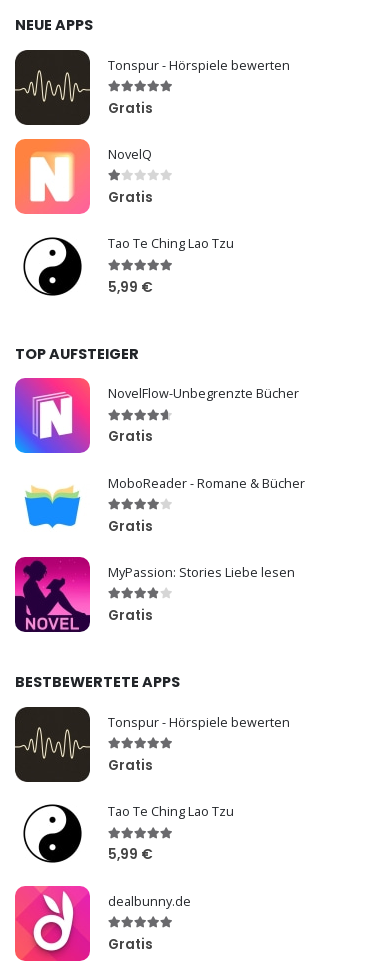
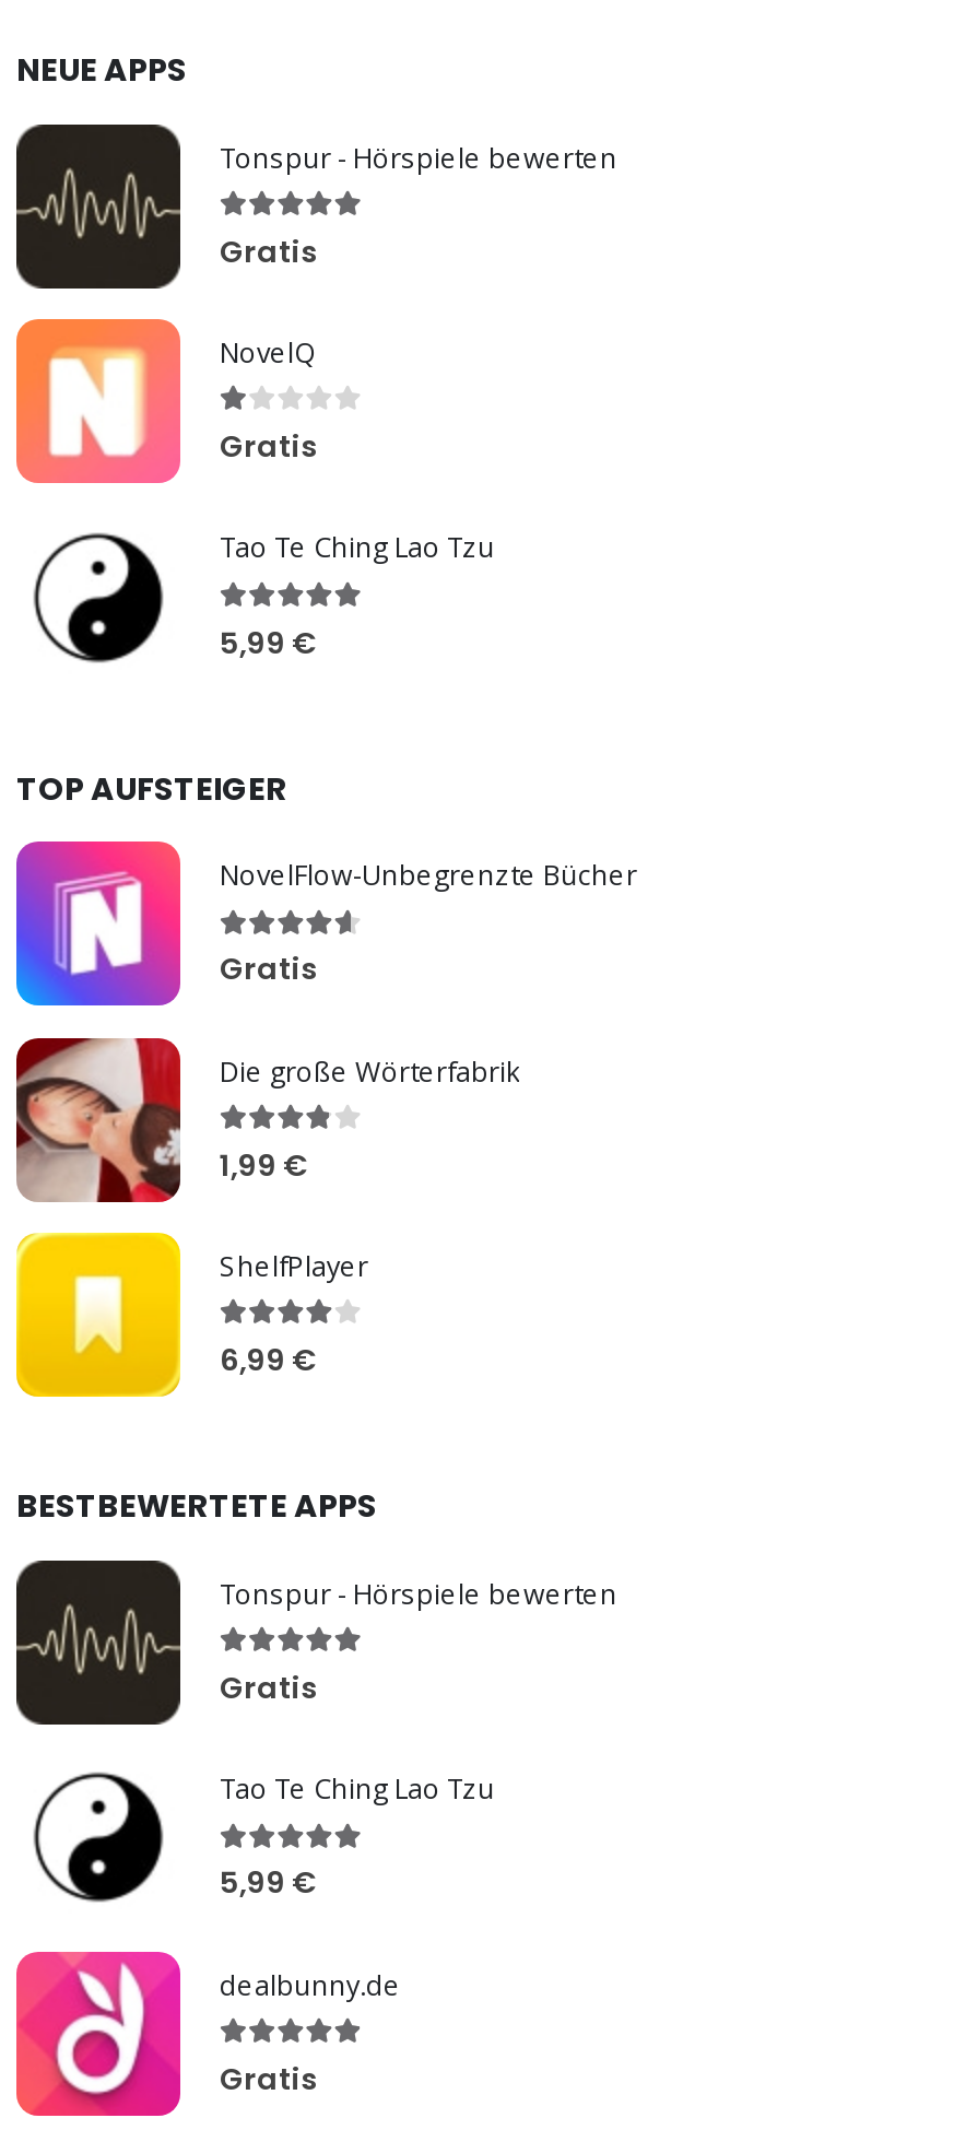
[15,468,305,543] [image] | MoboReader - Romane & Bücher -> [14,1036,519,1204] [image] | Die große Wörterfabrik
[108,517,153,536] Gratis -> [220,1145,309,1186] 1,99 €
[14,556,295,633] [image] | MyPassion: Stories Liebe lesen -> [14,1231,368,1399] [image] | ShelfPlayer
[108,606,153,625] Gratis -> [220,1340,318,1382] 6,99 €

